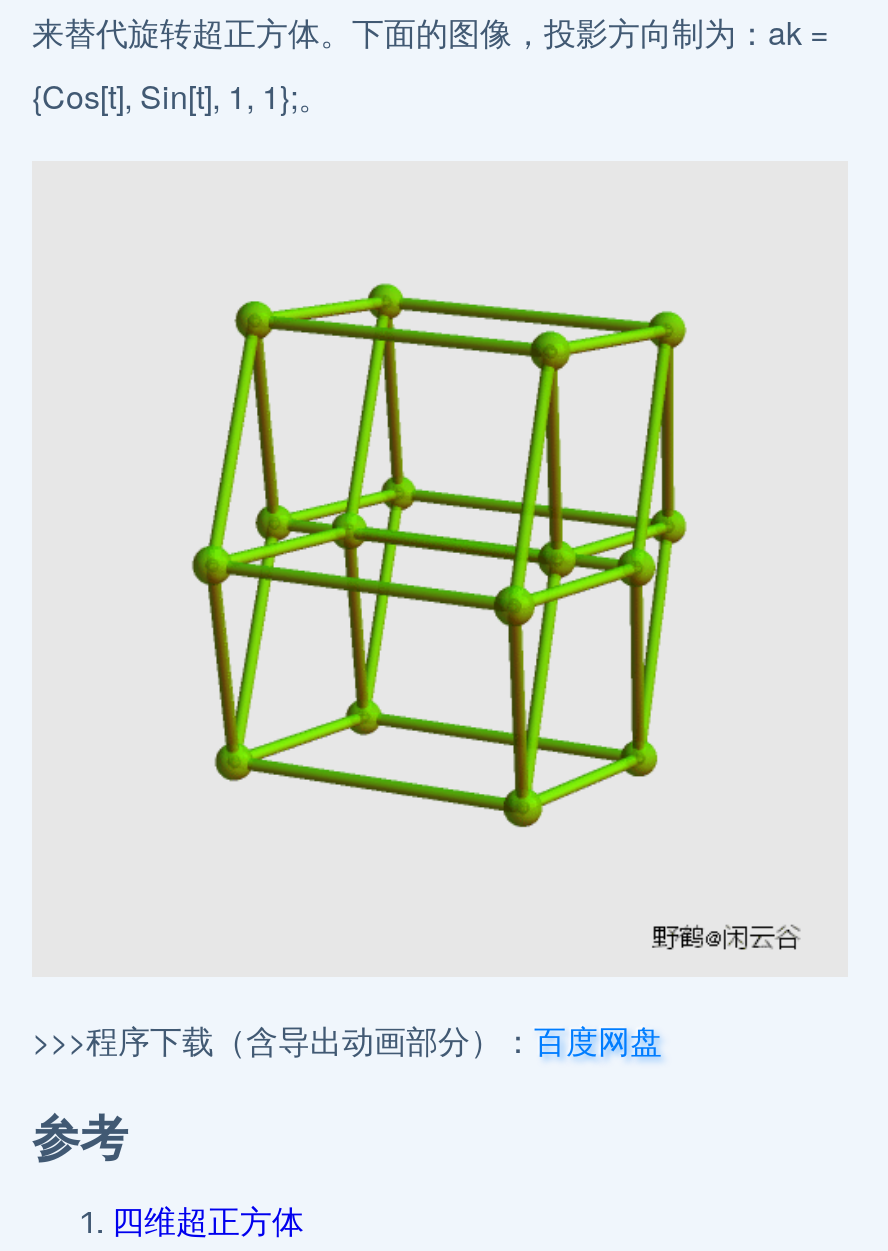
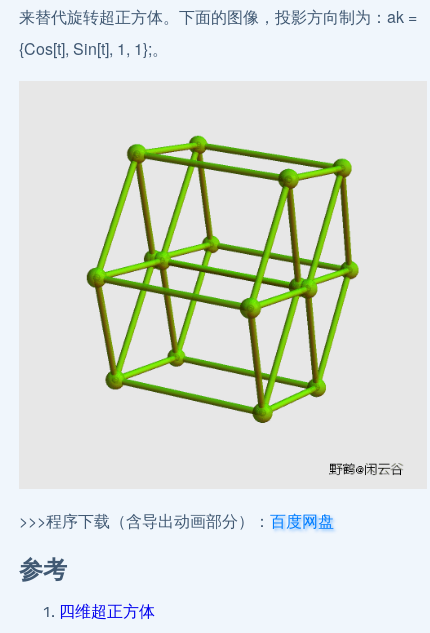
[168,271,712,845] [image] -> [86,135,360,424] [image]

